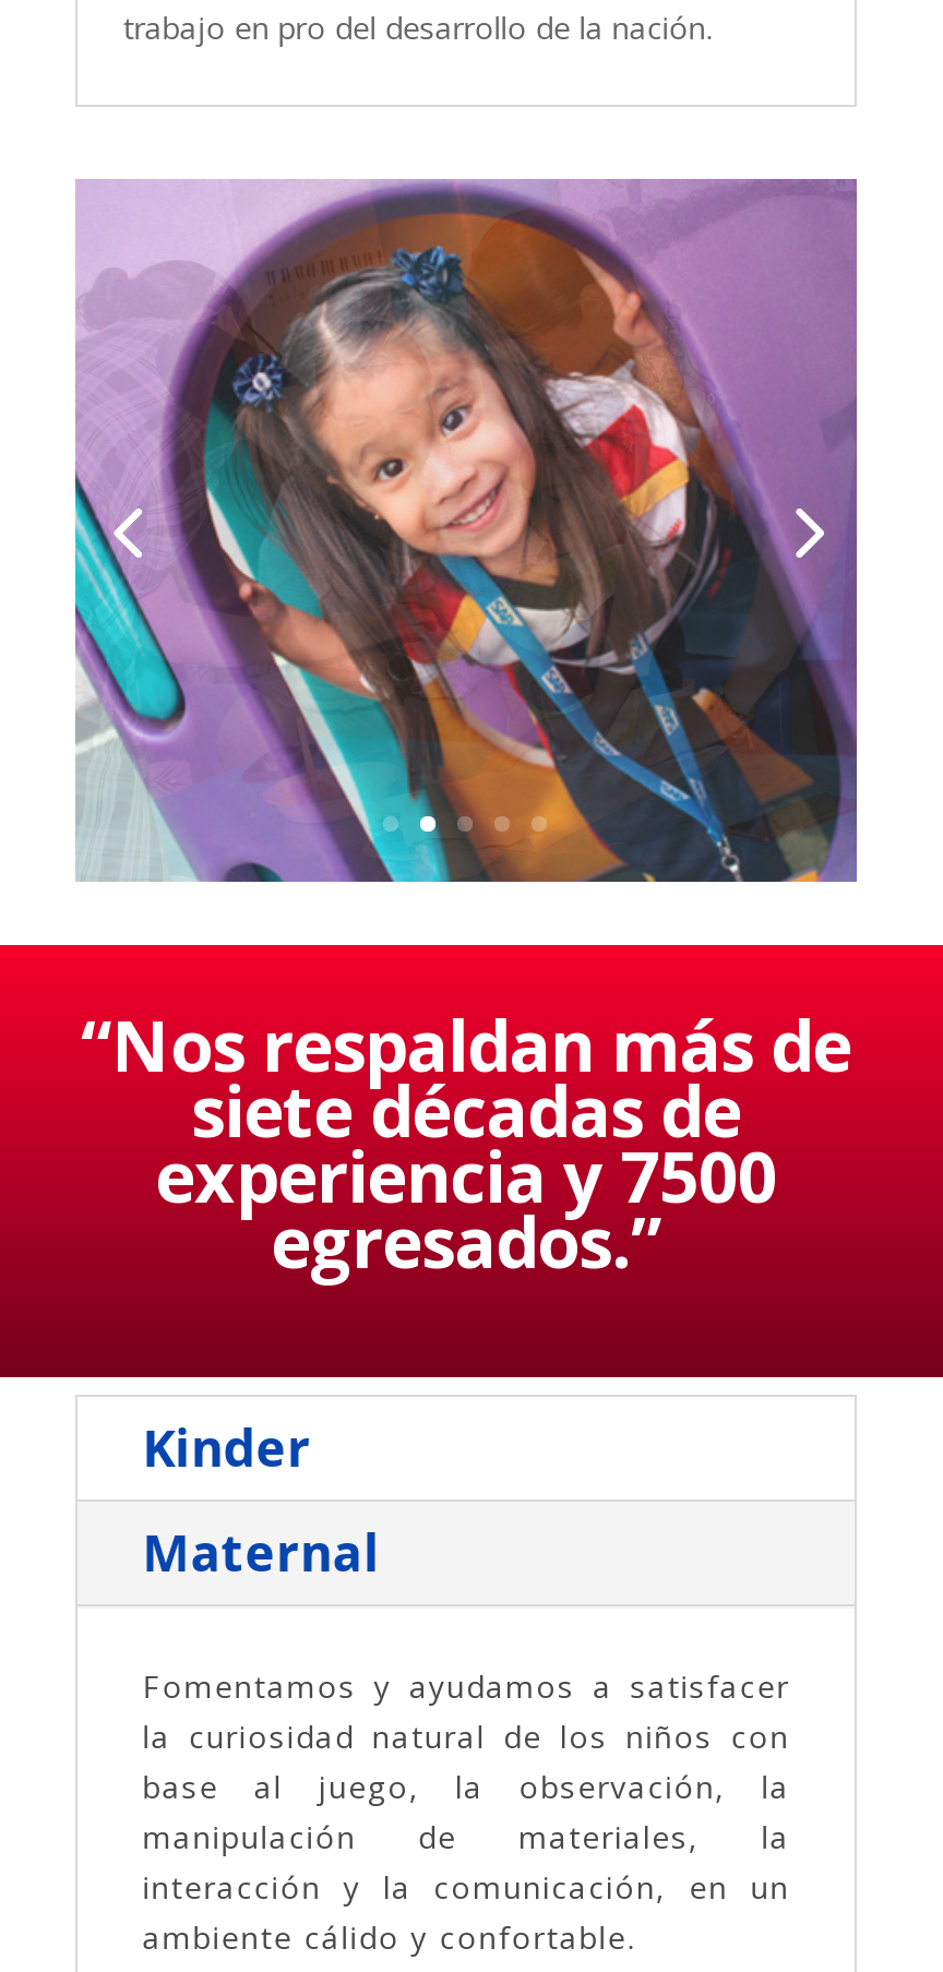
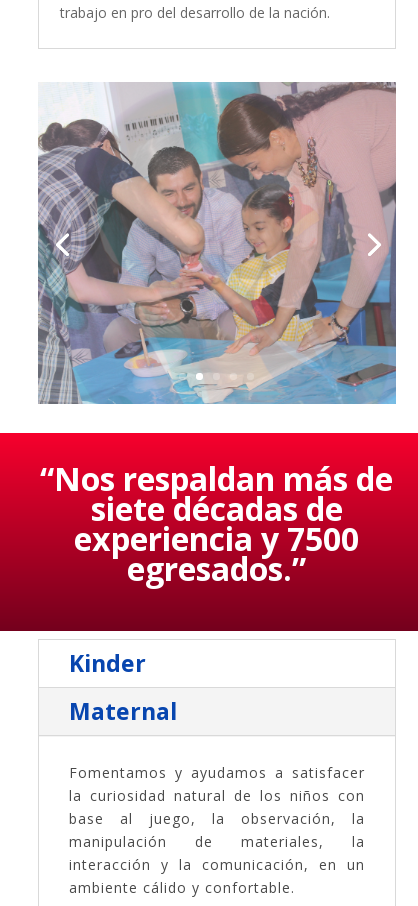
[75,179,857,884] [image] -> [38,82,396,405] [image]

